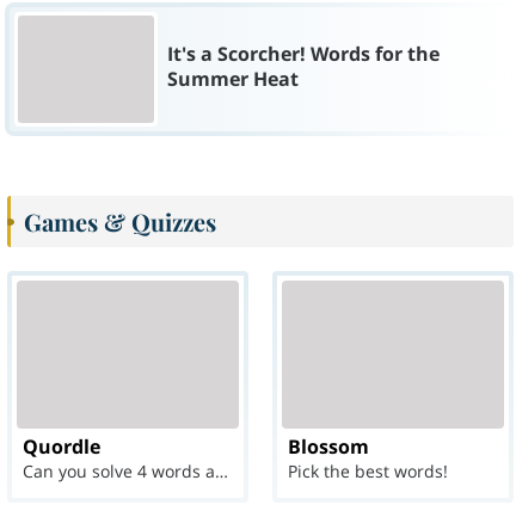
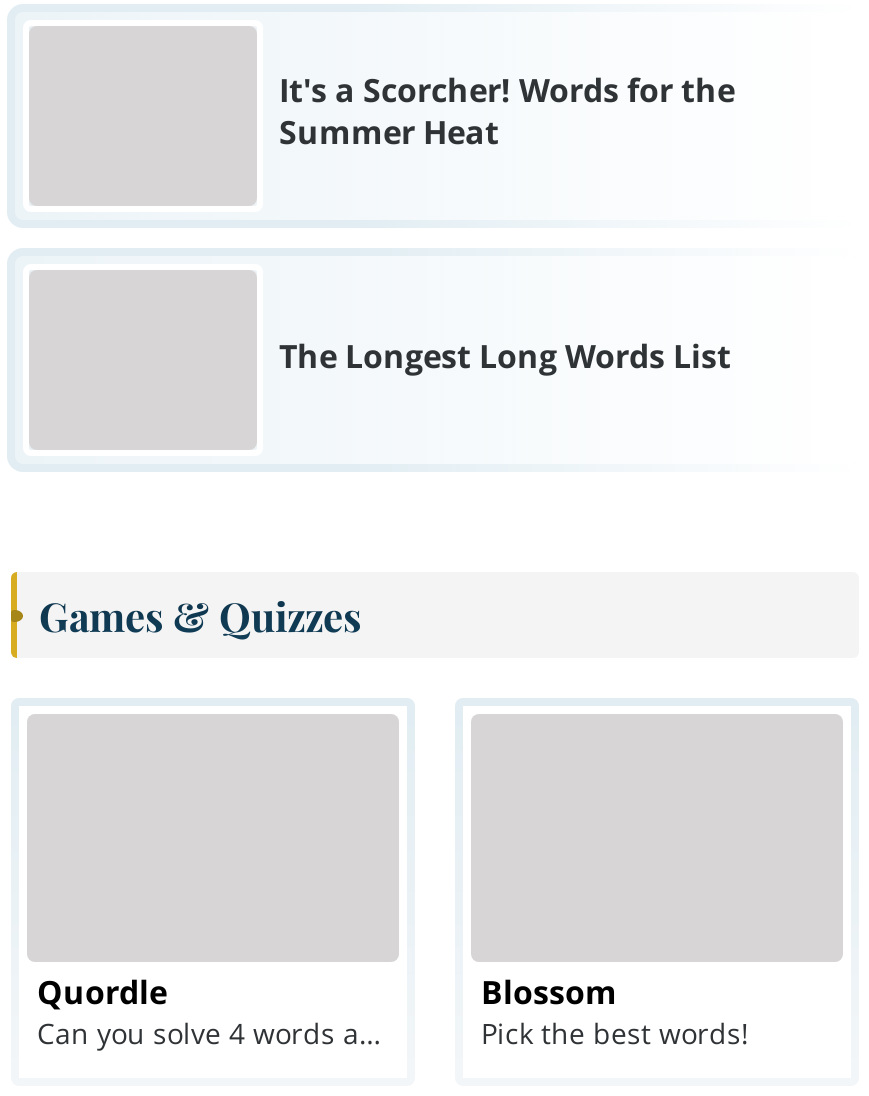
none -> [279,333,731,377] The Longest Long Words List

